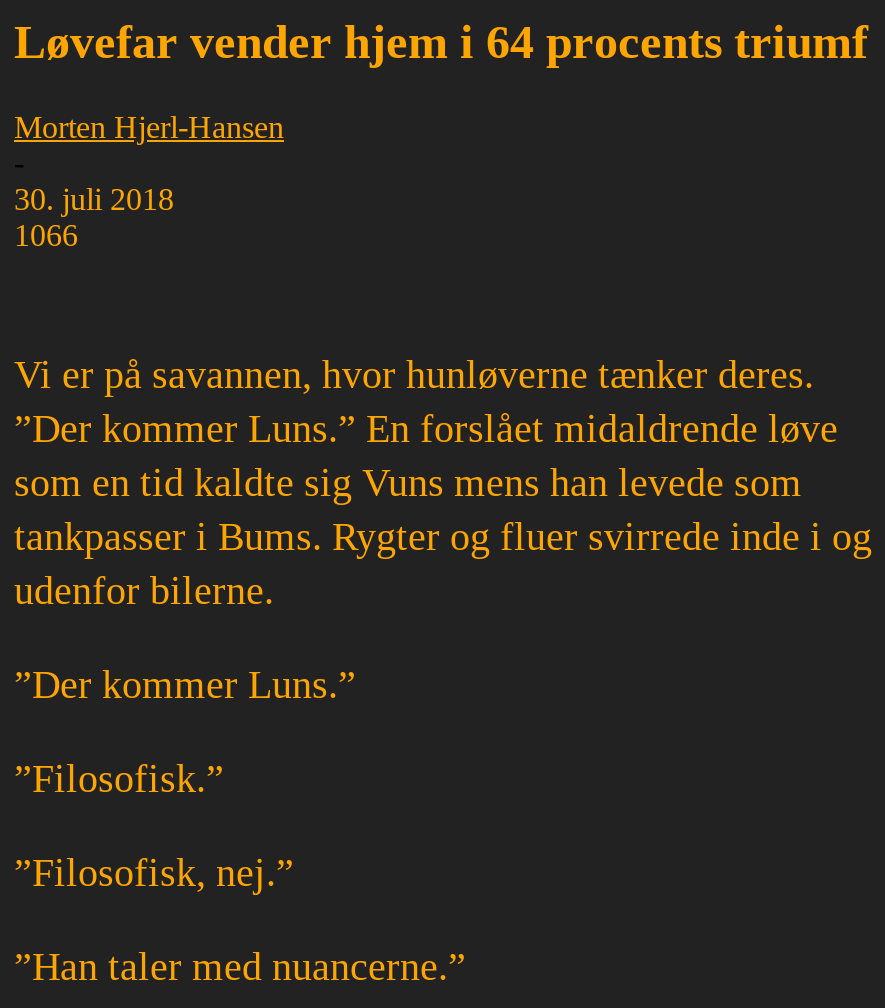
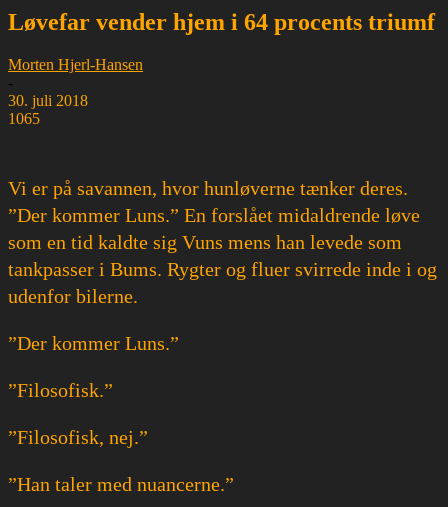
[14,218,78,252] 1066 -> [8,110,40,127] 1065

